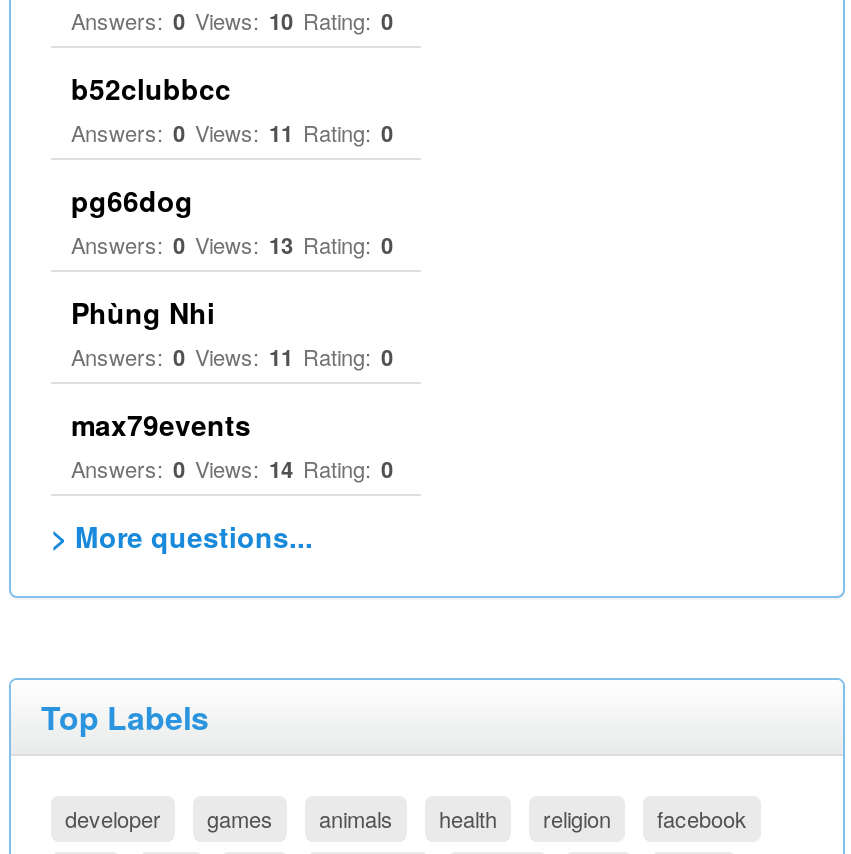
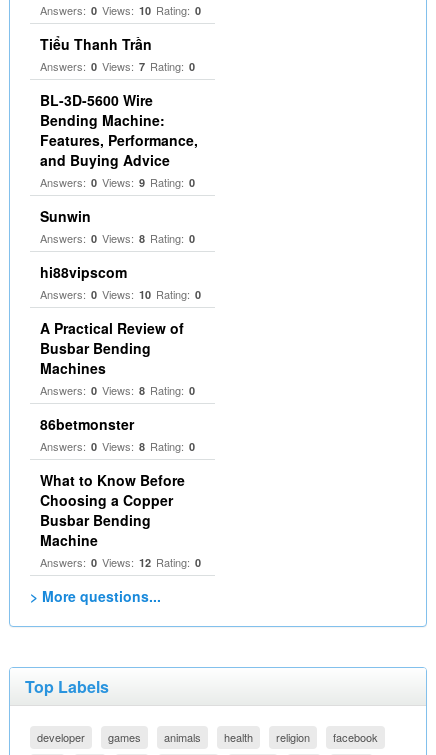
[71,68,393,484] b52clubbcc | Answers: 0 Views: 11 Rating: 0 | pg66dog | Answers: 0 Views: 13 Rating: 0 | Phùng Nhi | Answers: 0 Views: 11 Rating: 0 | max79events | Answers: 0 Views: 14 Rating: 0 -> [40,34,201,570] Tiểu Thanh Trần | Answers: 0 Views: 7 Rating: 0 | BL-3D-5600 Wire | Bending Machine: | Features, Performance, | and Buying Advice | Answers: 0 Views: 9 Rating: 0 | Sunwin | Answers: 0 Views: 8 Rating: 0 | hi88vipscom | Answers: 0 Views: 10 Rating: 0 | A Practical Review of | Busbar Bending | Machines | Answers: 0 Views: 8 Rating: 0 | 86betmonster | Answers: 0 Views: 8 Rating: 0 | What to Know Before | Choosing a Copper | Busbar Bending | Machine | Answers: 0 Views: 12 Rating: 0

